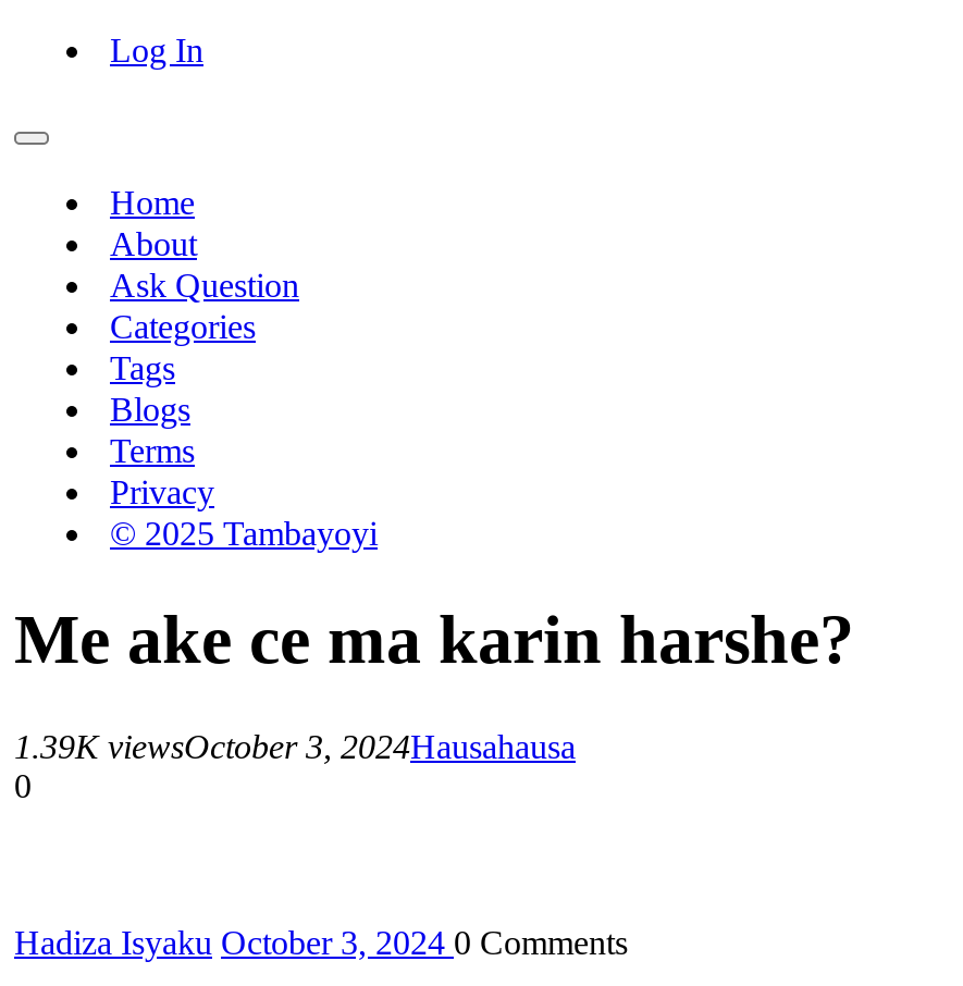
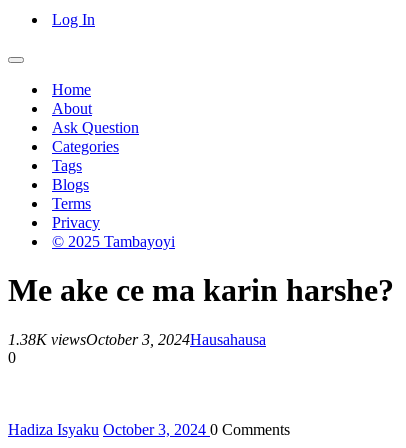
[14,728,576,765] 1.39K viewsOctober 3, 2024Hausahausa -> [8,331,266,348] 1.38K viewsOctober 3, 2024Hausahausa

